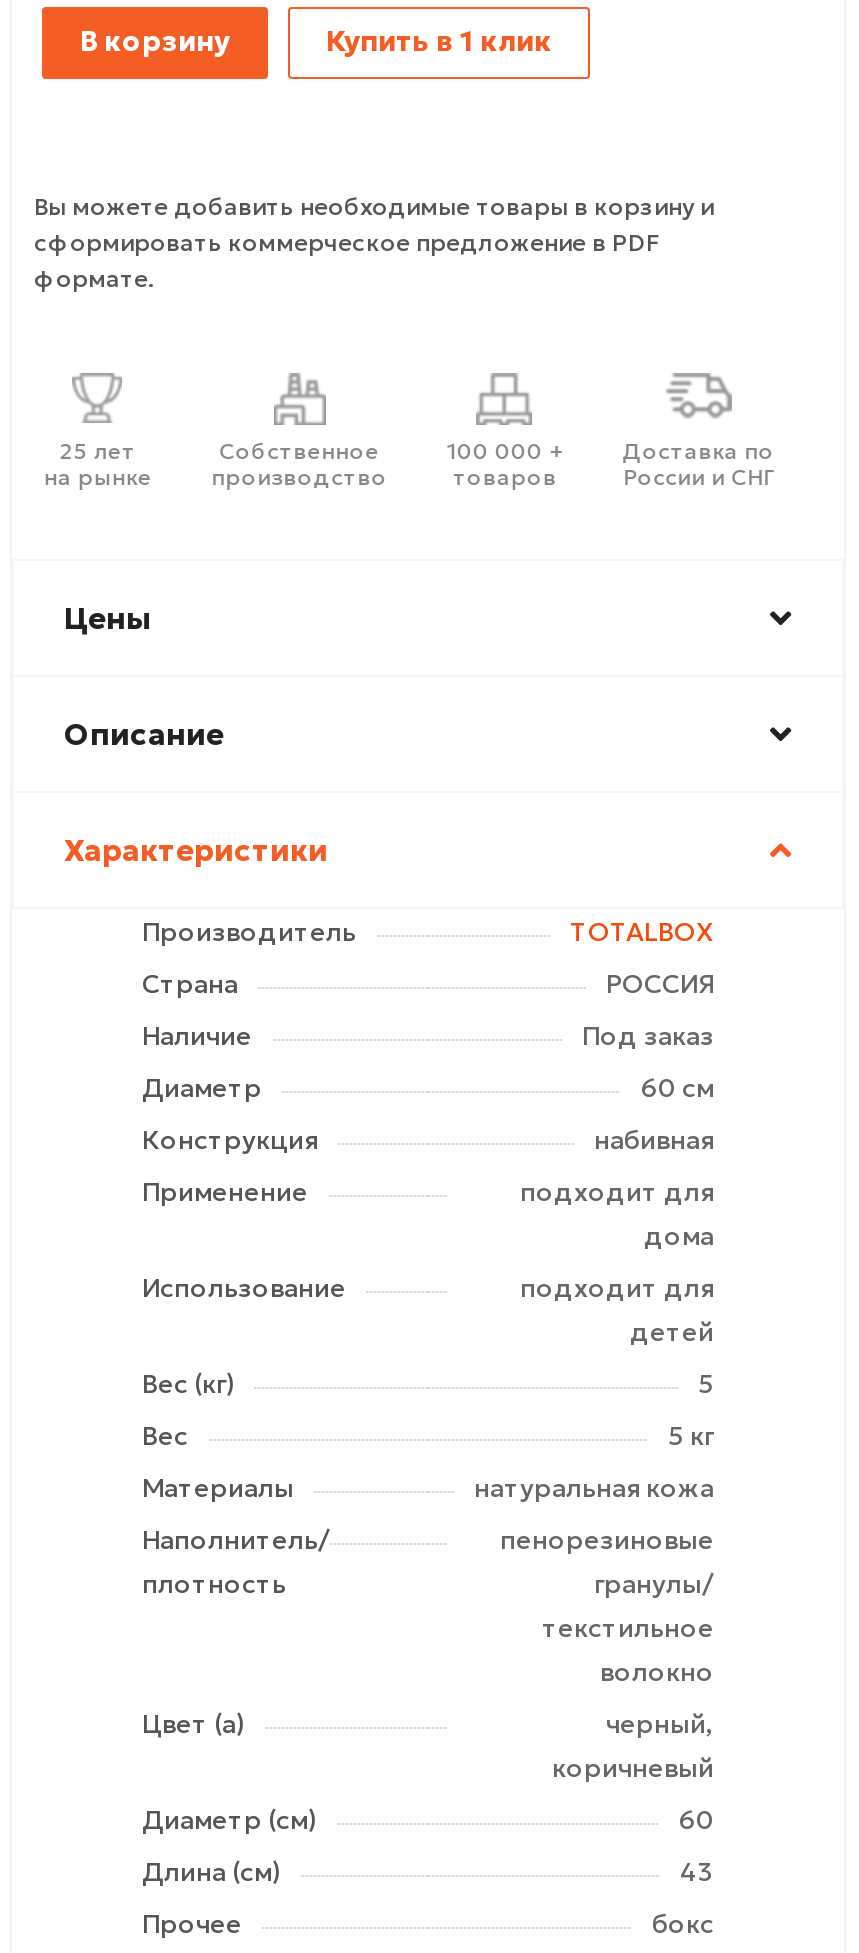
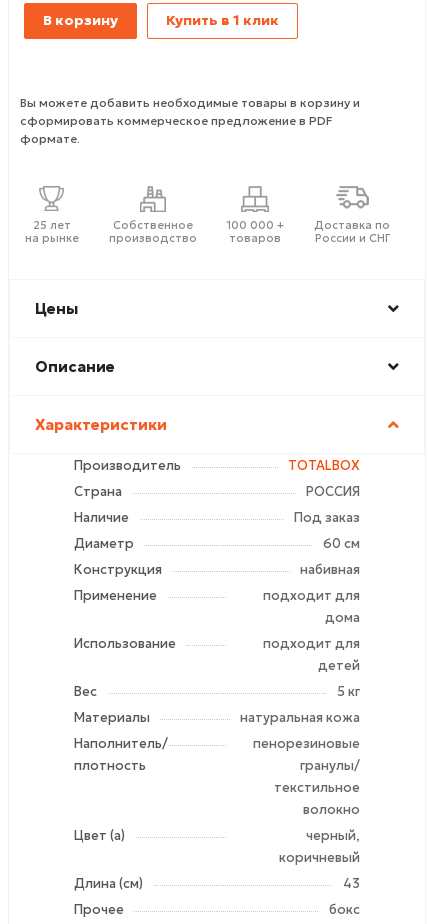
[142,1367,714,1401] Вес (кг) | 5 -> none
[142,1803,714,1837] Диаметр (см) | 60 -> none

